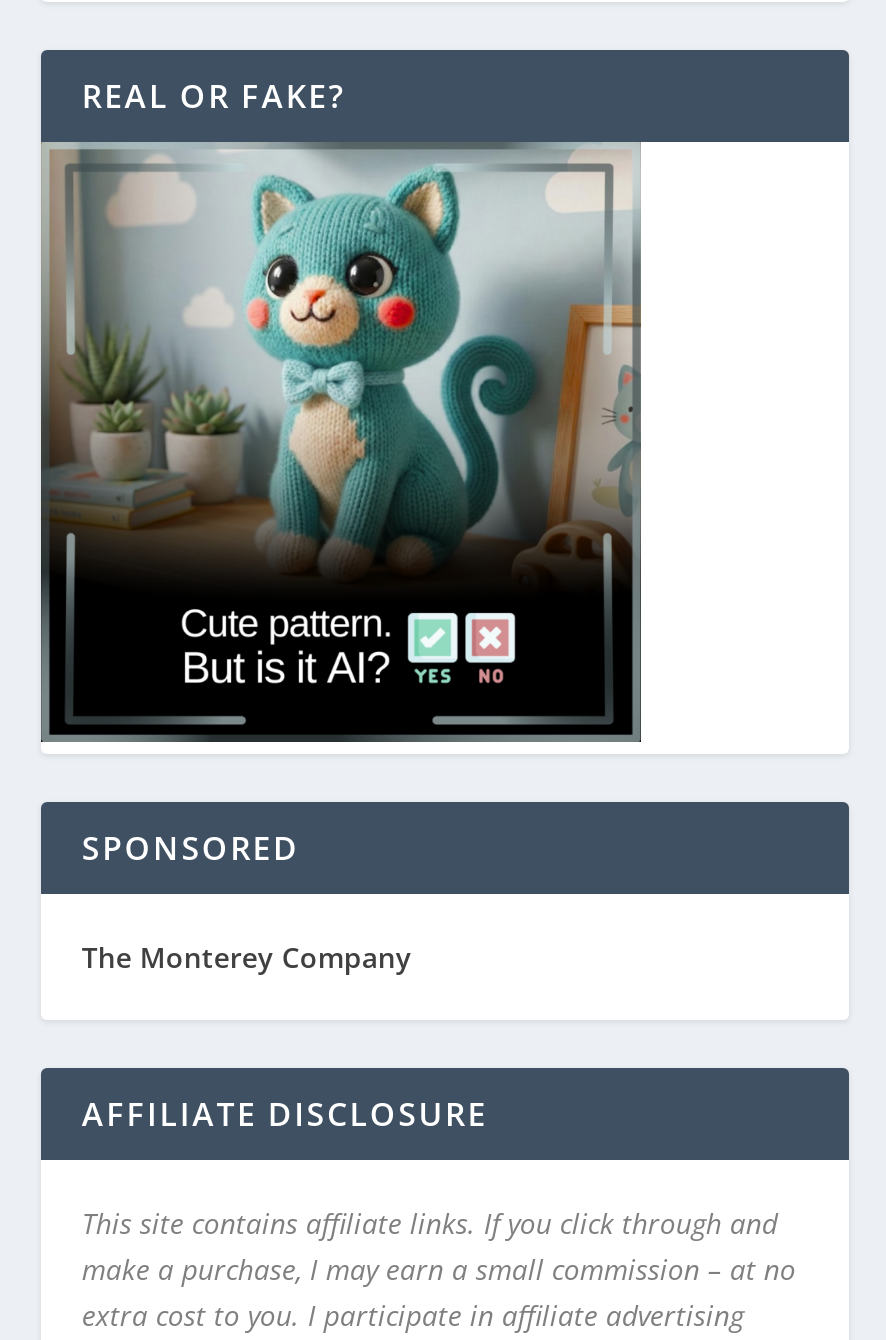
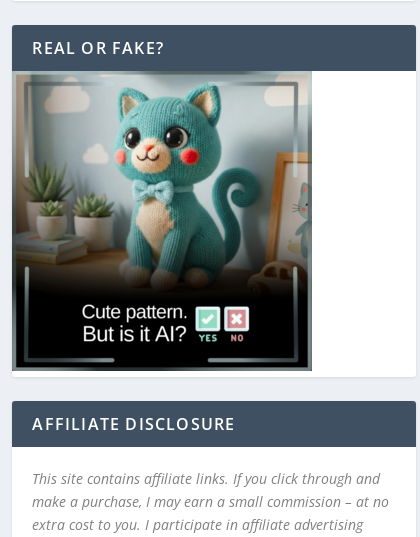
[82,827,412,977] SPONSORED | The Monterey Company -> none

